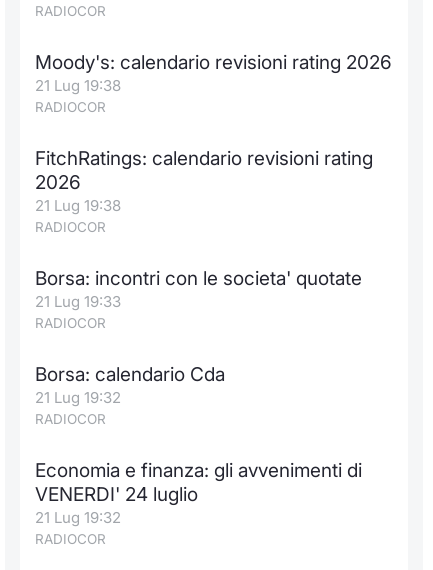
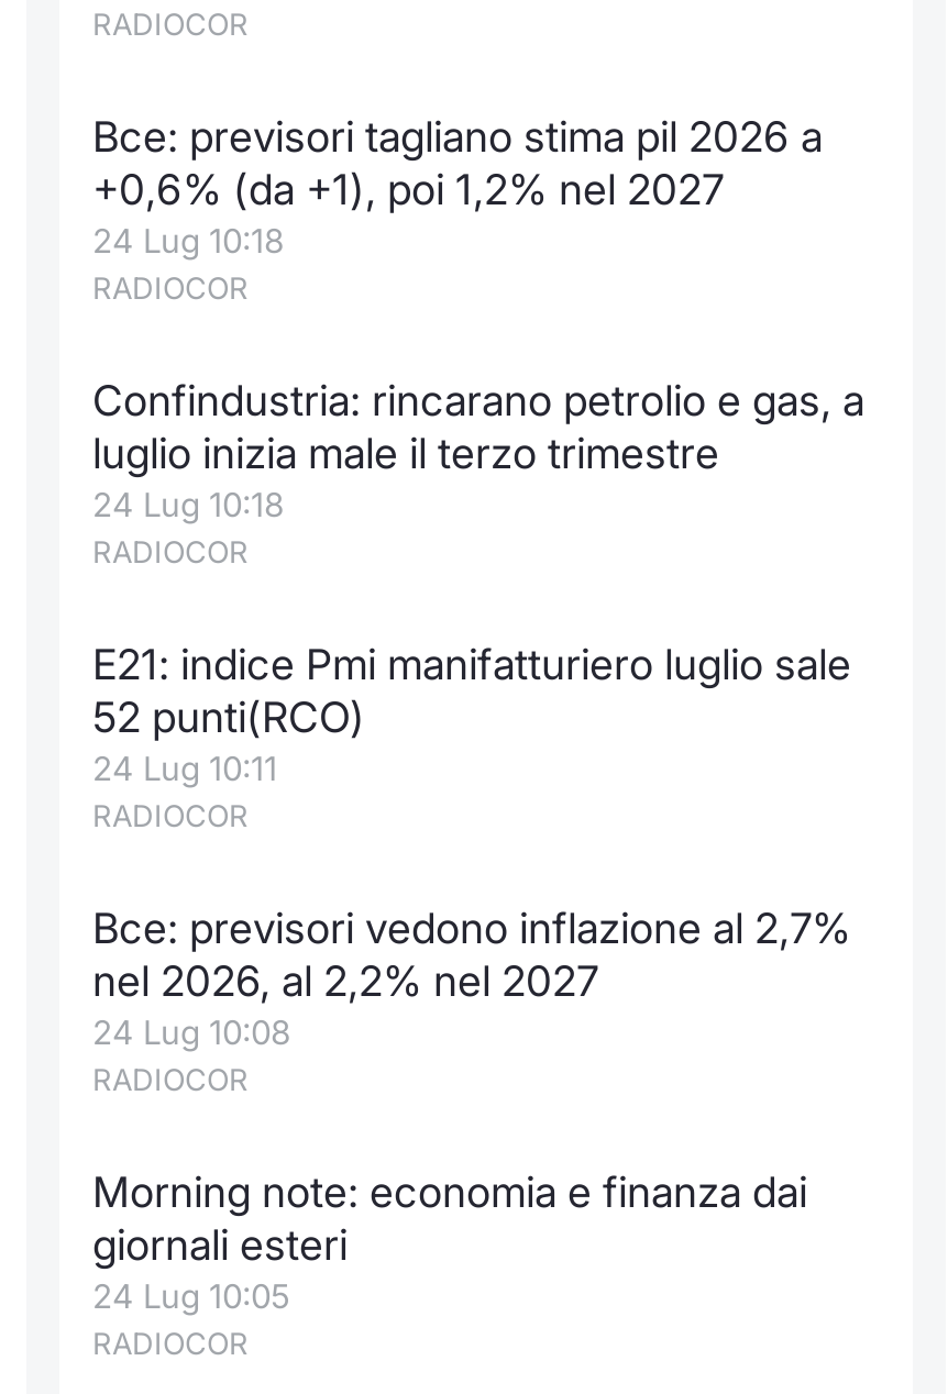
[35,51,392,95] Moody's: calendario revisioni rating 2026 | 21 Lug 19:38 -> [92,112,823,262] Bce: previsori tagliano stima pil 2026 a | +0,6% (da +1), poi 1,2% nel 2027 | 24 Lug 10:18
[35,147,373,215] FitchRatings: calendario revisioni rating | 2026 | 21 Lug 19:38 -> [92,376,864,525] Confindustria: rincarano petrolio e gas, a | luglio inizia male il terzo trimestre | 24 Lug 10:18
[35,267,362,311] Borsa: incontri con le societa' quotate | 21 Lug 19:33 -> [92,640,851,789] E21: indice Pmi manifatturiero luglio sale | 52 punti(RCO) | 24 Lug 10:11
[35,363,225,407] Borsa: calendario Cda | 21 Lug 19:32 -> [92,904,851,1053] Bce: previsori vedono inflazione al 2,7% | nel 2026, al 2,2% nel 2027 | 24 Lug 10:08
[35,459,362,527] Economia e finanza: gli avvenimenti di | VENERDI' 24 luglio | 21 Lug 19:32 -> [92,1168,807,1317] Morning note: economia e finanza dai | giornali esteri | 24 Lug 10:05

